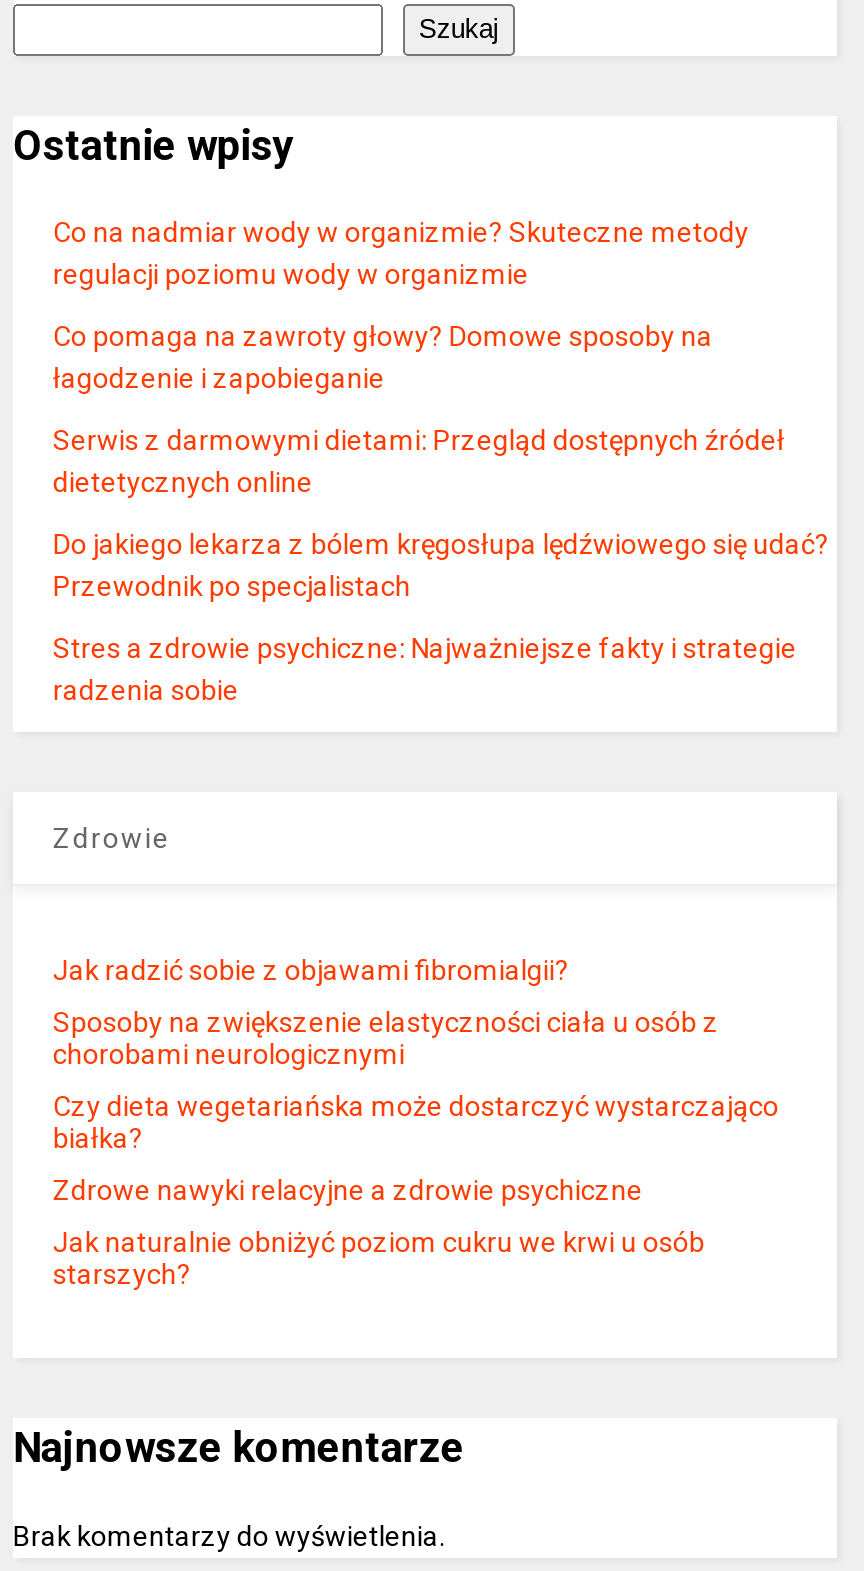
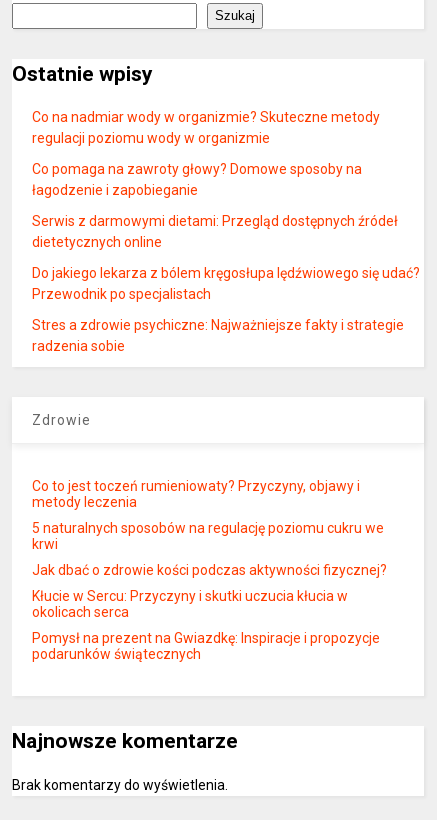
[53,955,569,987] Jak radzić sobie z objawami fibromialgii? -> [32,478,360,510] Co to jest toczeń rumieniowaty? Przyczyny, objawy i | metody leczenia
[53,1007,719,1071] Sposoby na zwiększenie elastyczności ciała u osób z | chorobami neurologicznymi -> [32,520,384,552] 5 naturalnych sposobów na regulację poziomu cukru we | krwi
[53,1091,779,1155] Czy dieta wegetariańska może dostarczyć wystarczająco | białka? -> [32,562,387,578] Jak dbać o zdrowie kości podczas aktywności fizycznej?
[53,1175,643,1207] Zdrowe nawyki relacyjne a zdrowie psychiczne -> [32,588,348,620] Kłucie w Sercu: Przyczyny i skutki uczucia kłucia w | okolicach serca
[53,1227,705,1291] Jak naturalnie obniżyć poziom cukru we krwi u osób | starszych? -> [32,630,380,662] Pomysł na prezent na Gwiazdkę: Inspiracje i propozycje | podarunków świątecznych

